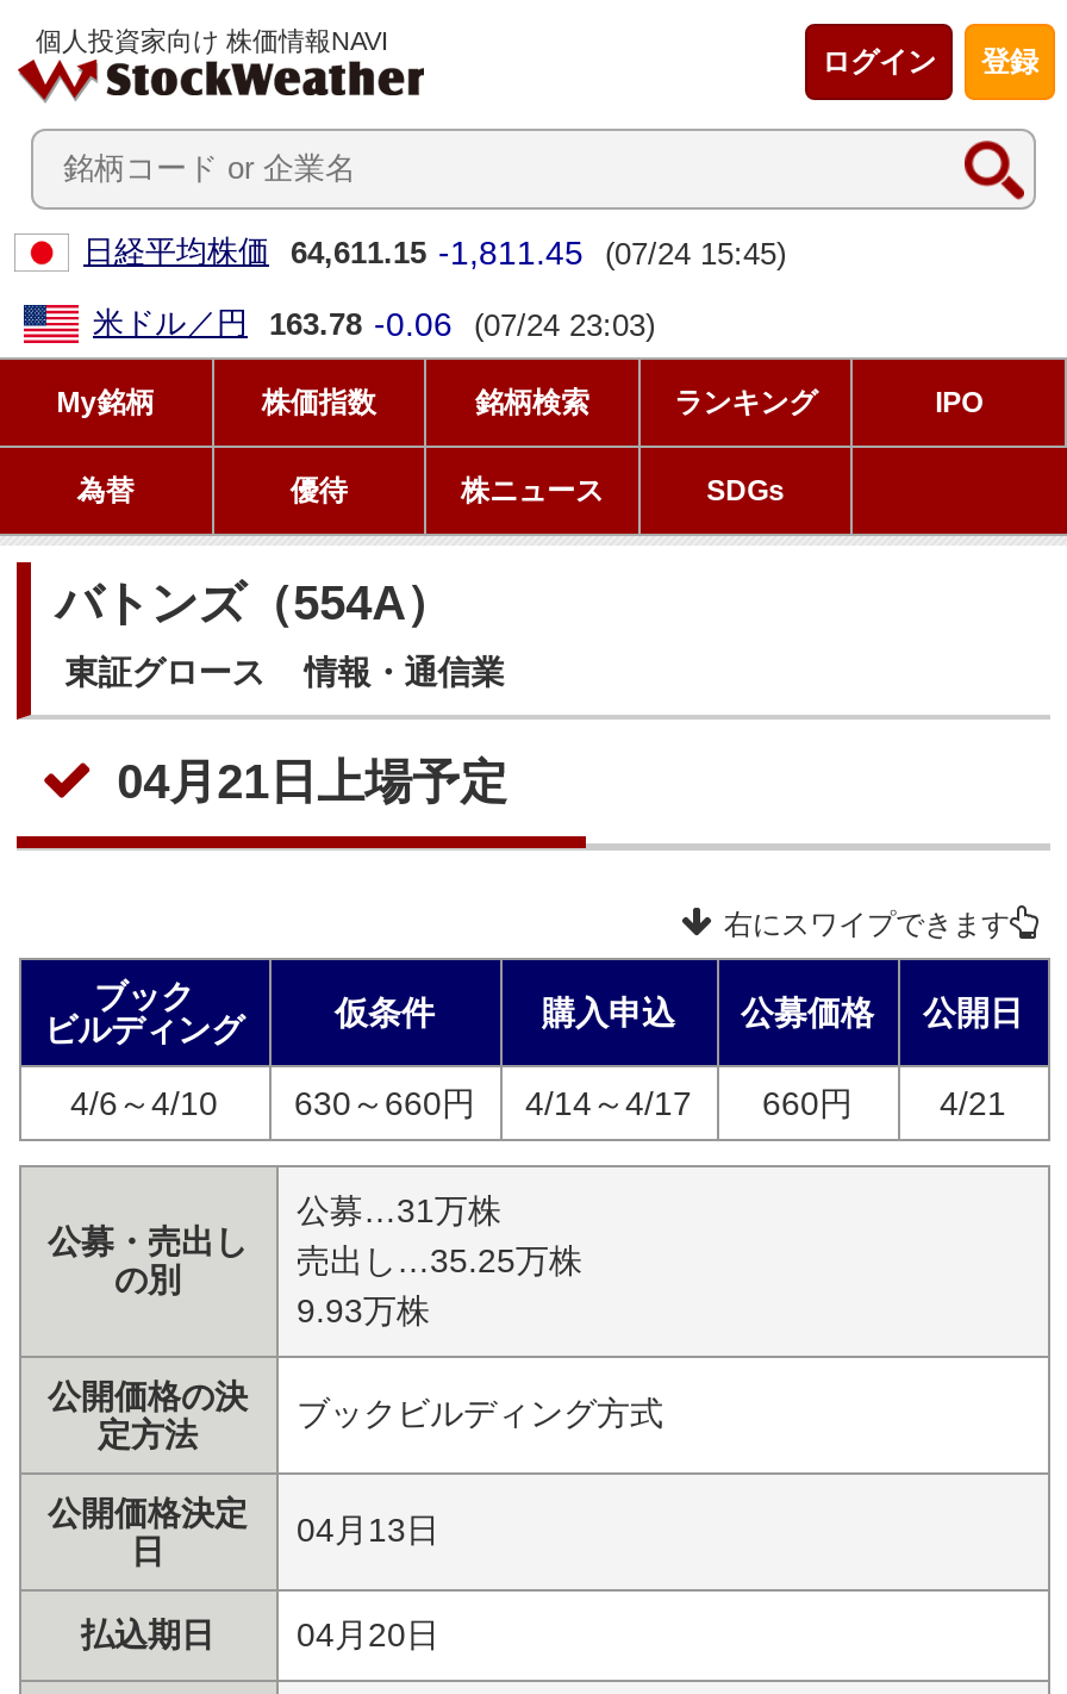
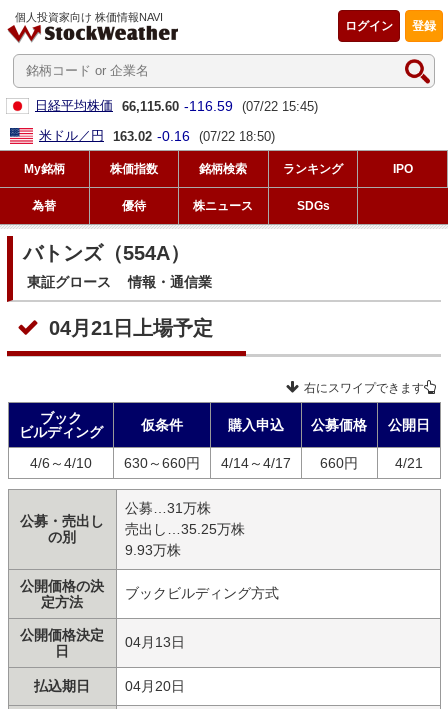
[83,232,786,270] 日経平均株価 64,611.15 -1,811.45 (07/24 15:45) -> [35,97,318,113] 日経平均株価 66,115.60 -116.59 (07/22 15:45)
[93,304,655,342] 米ドル／円 163.78 -0.06 (07/24 23:03) -> [39,127,275,143] 米ドル／円 163.02 -0.16 (07/22 18:50)

